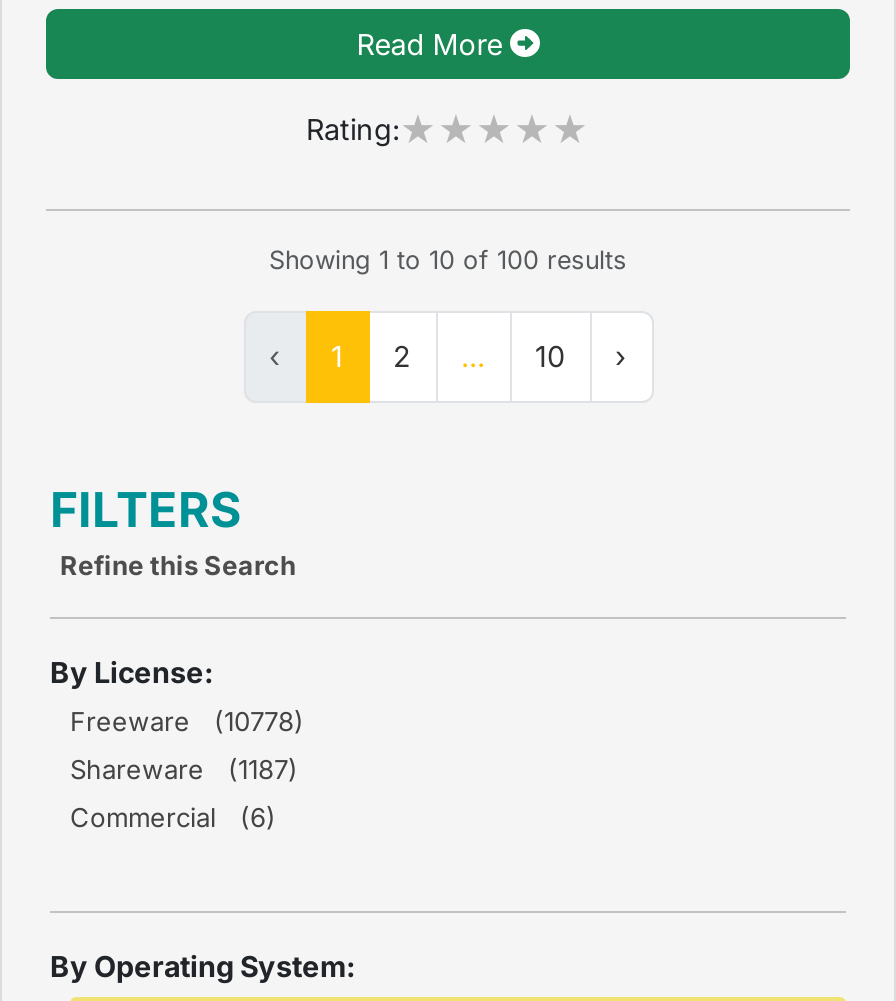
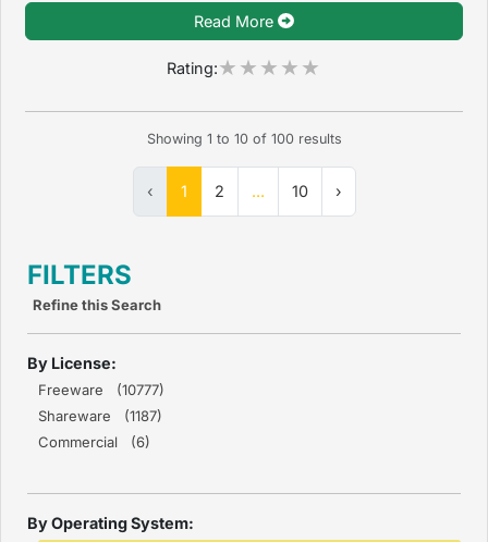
[70,705,304,737] Freeware (10778) -> [38,381,164,399] Freeware (10777)

